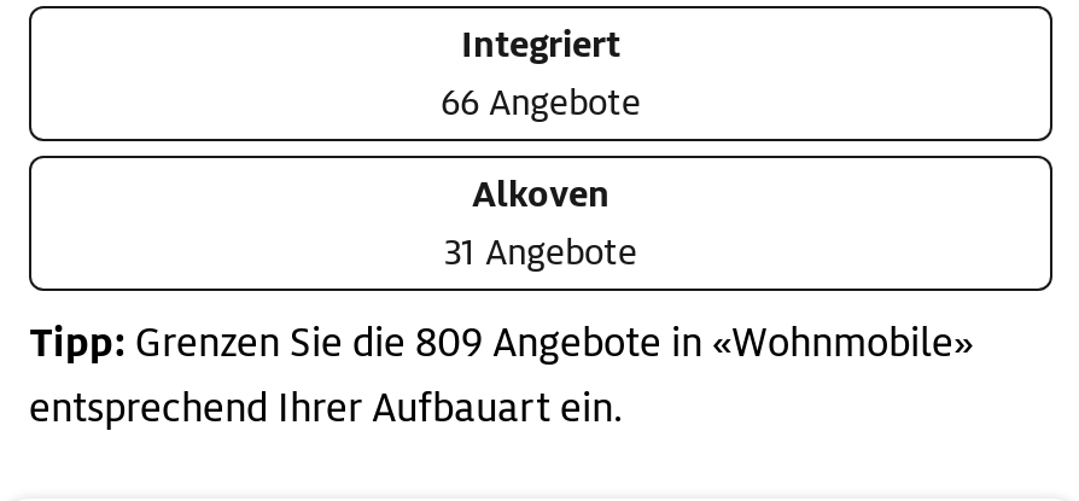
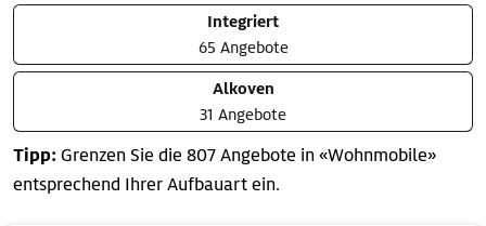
[441,79,641,125] 66 Angebote -> [198,37,288,58] 65 Angebote
[29,318,973,369] Tipp: Grenzen Sie die 809 Angebote in «Wohnmobile» -> [13,144,436,167] Tipp: Grenzen Sie die 807 Angebote in «Wohnmobile»

